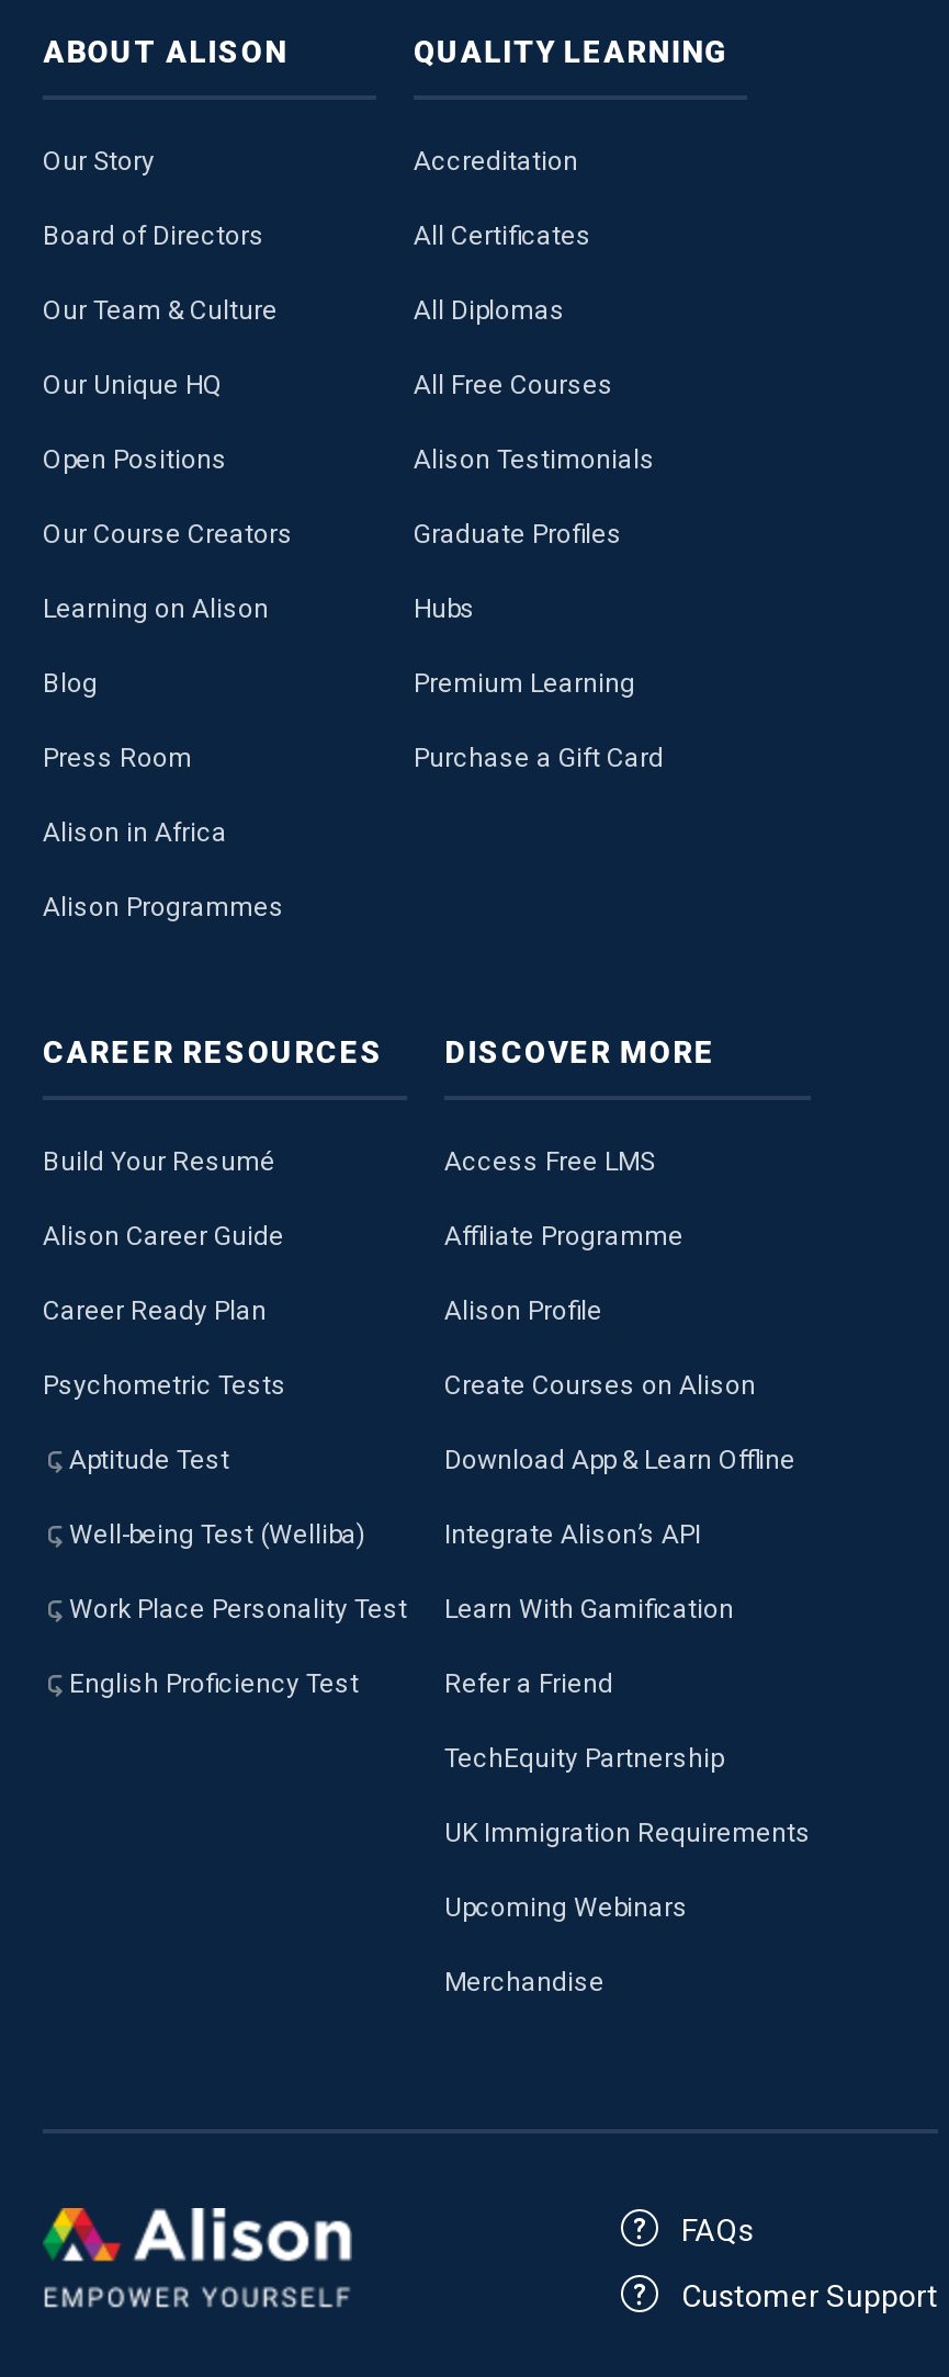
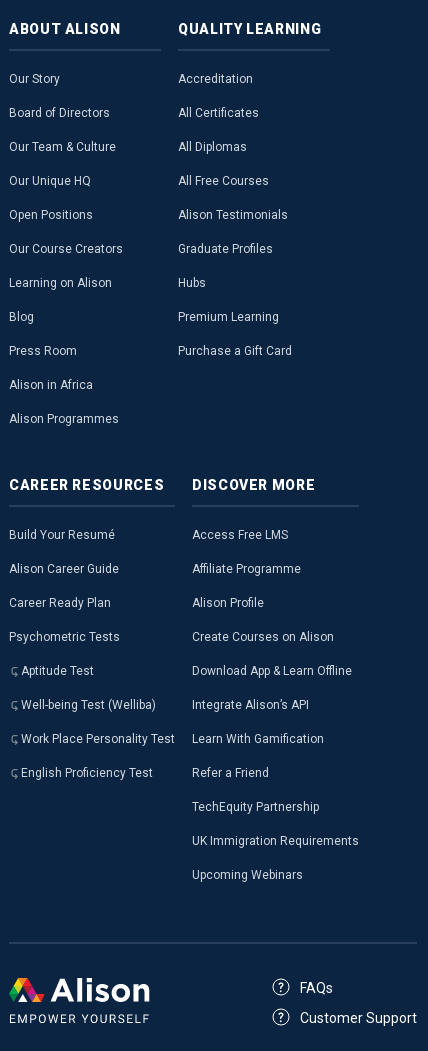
[444,1966,605,1996] Merchandise -> none

